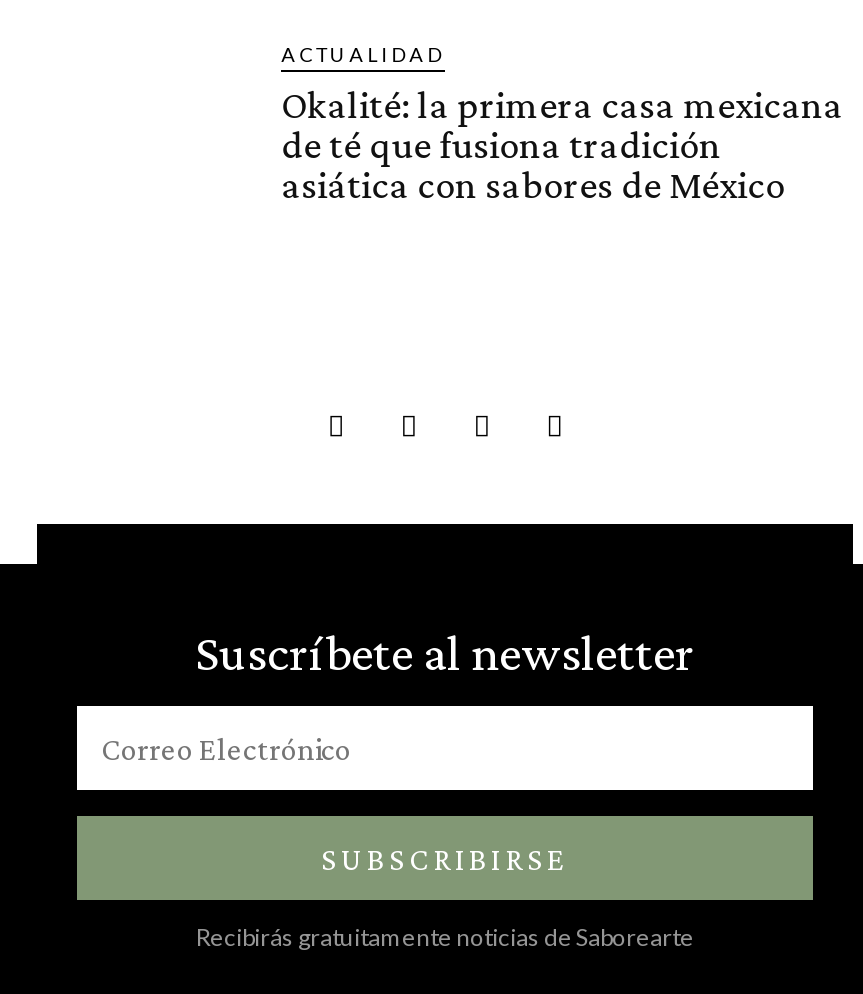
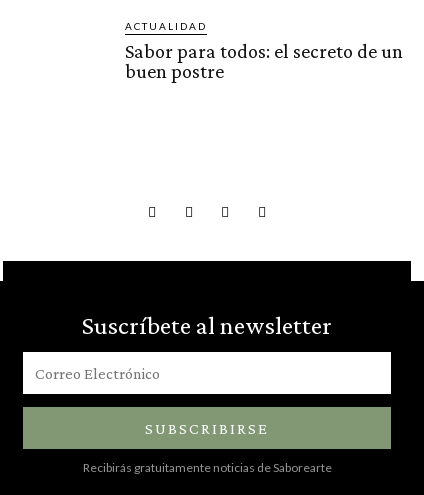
[281,81,843,205] Okalité: la primera casa mexicana | de té que fusiona tradición | asiática con sabores de México -> [125,40,403,82] Sabor para todos: el secreto de un | buen postre

